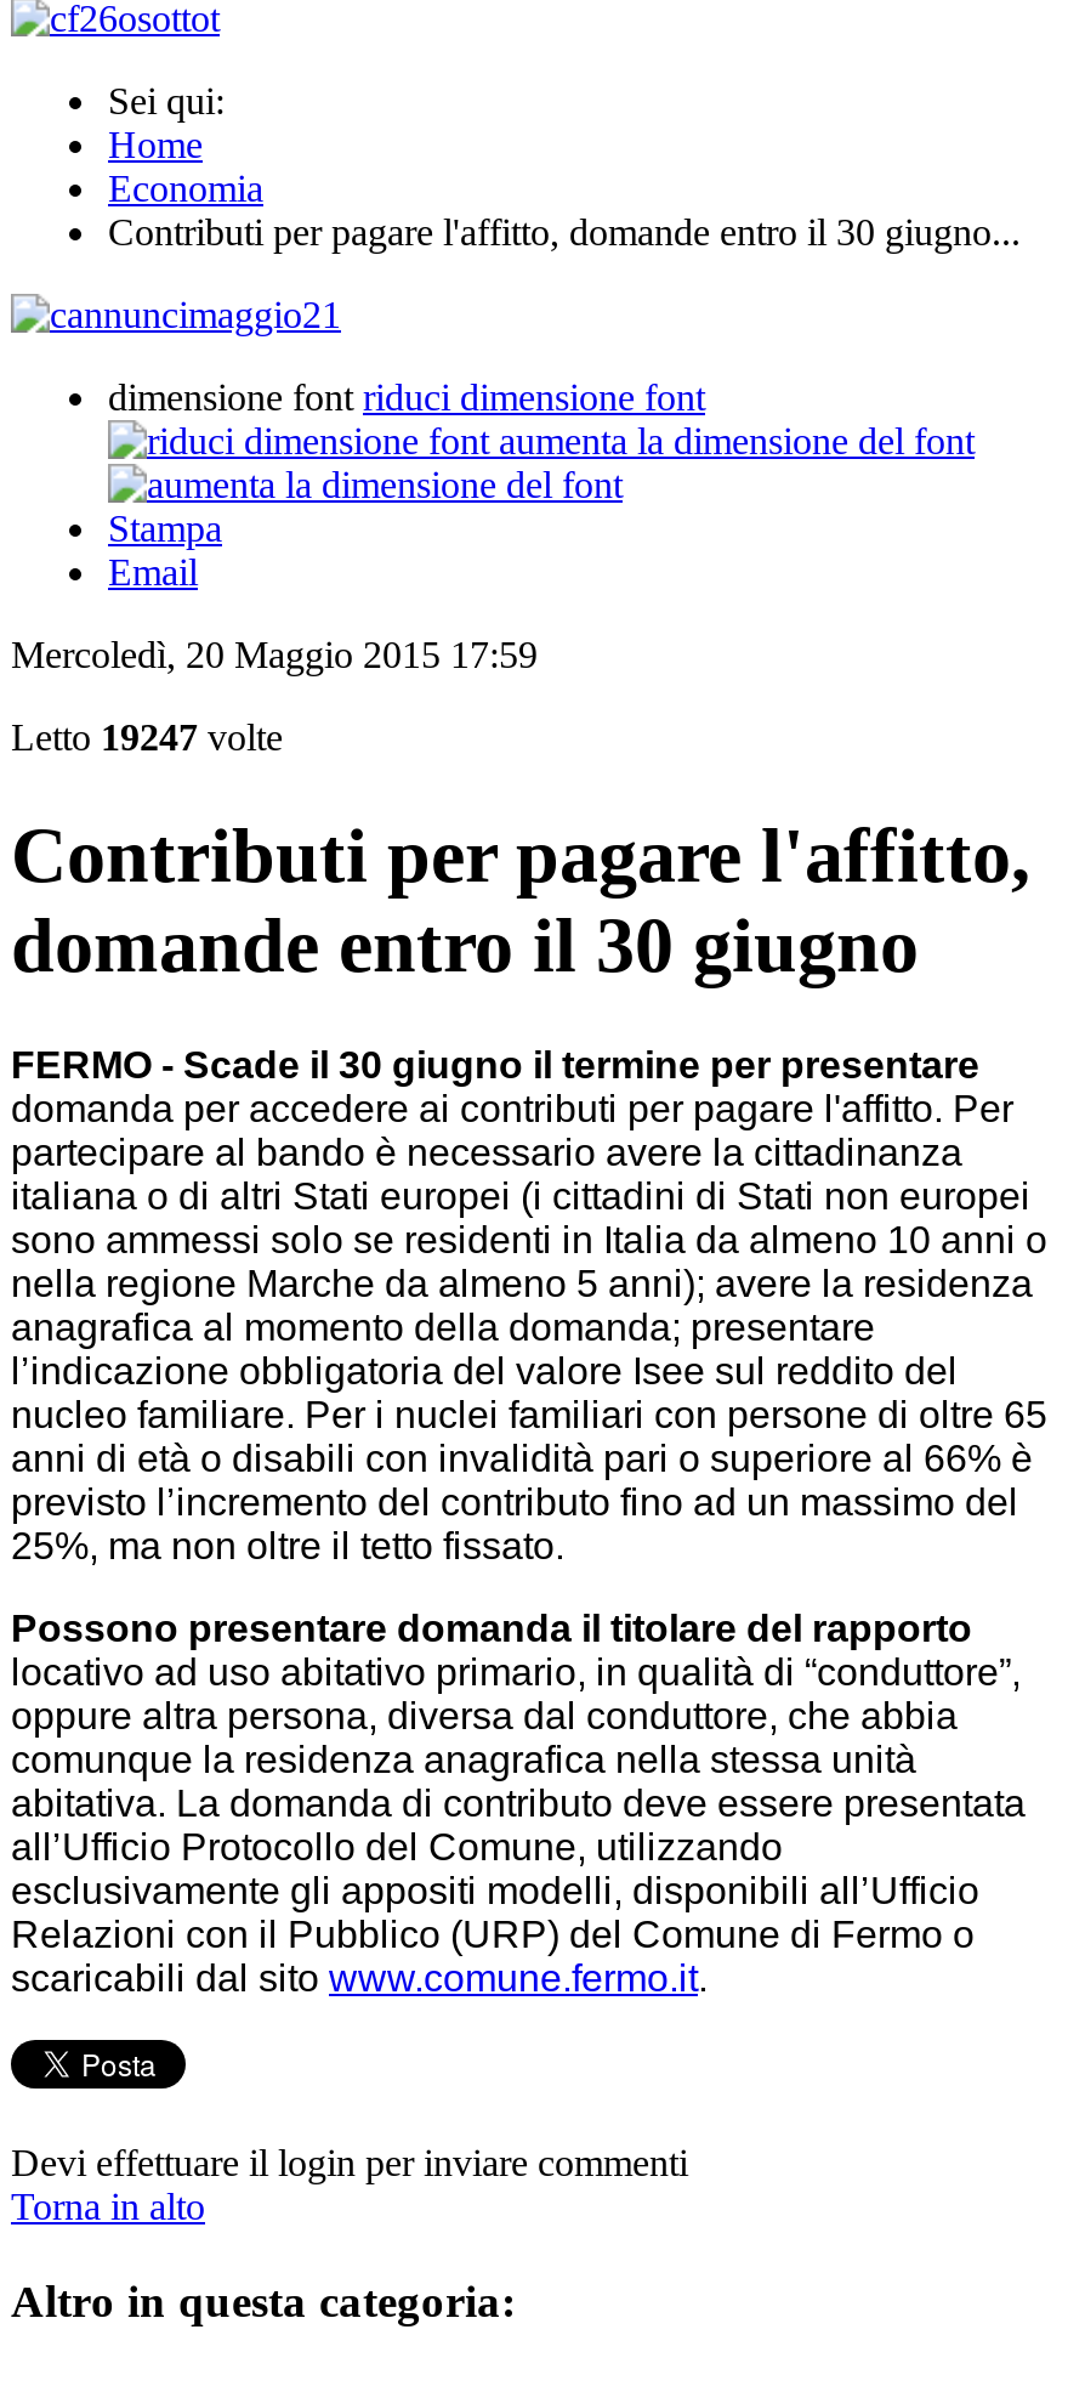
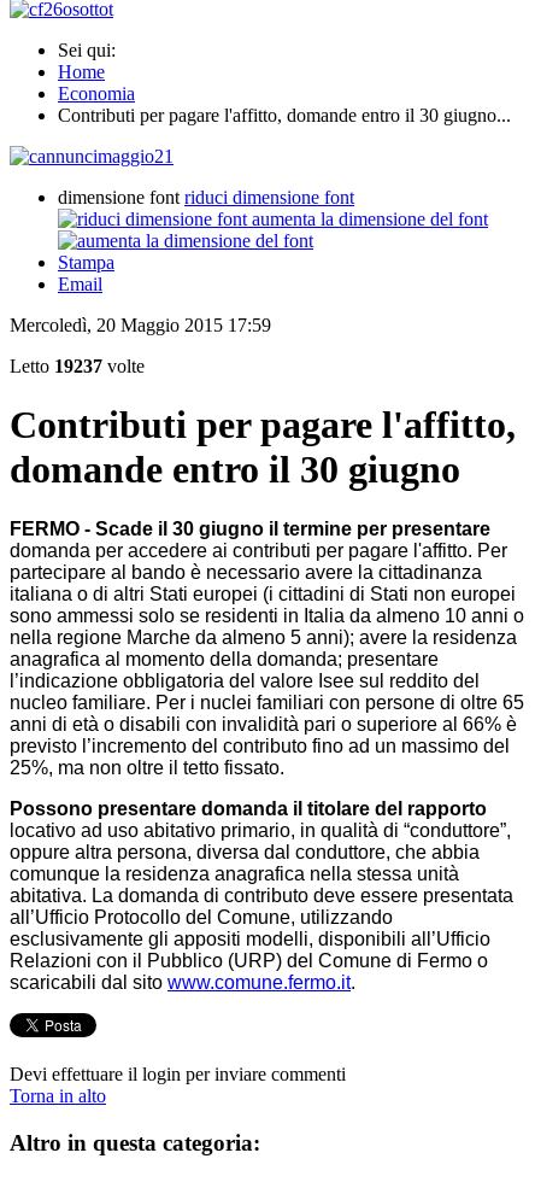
[11,716,283,758] Letto 19247 volte -> [10,356,145,376] Letto 19237 volte

